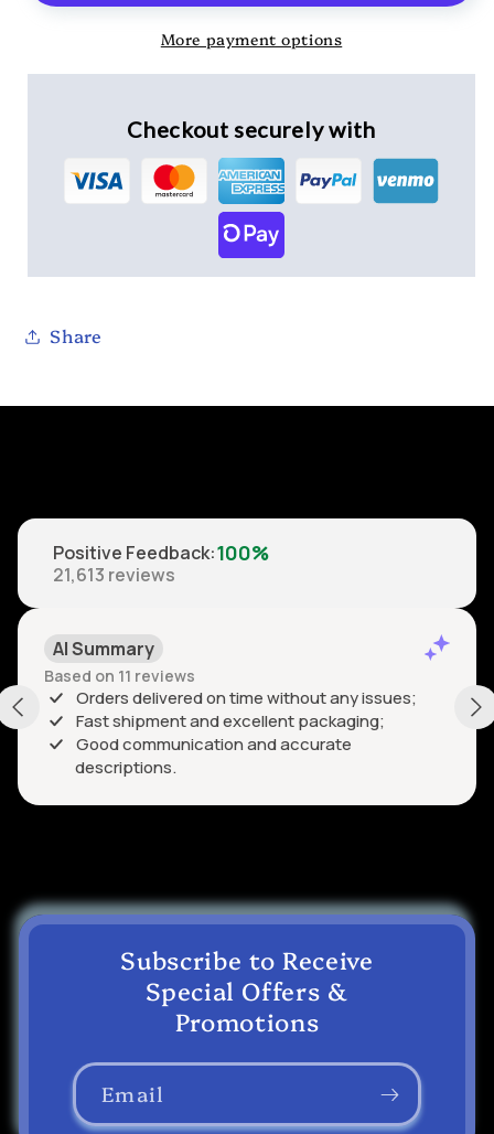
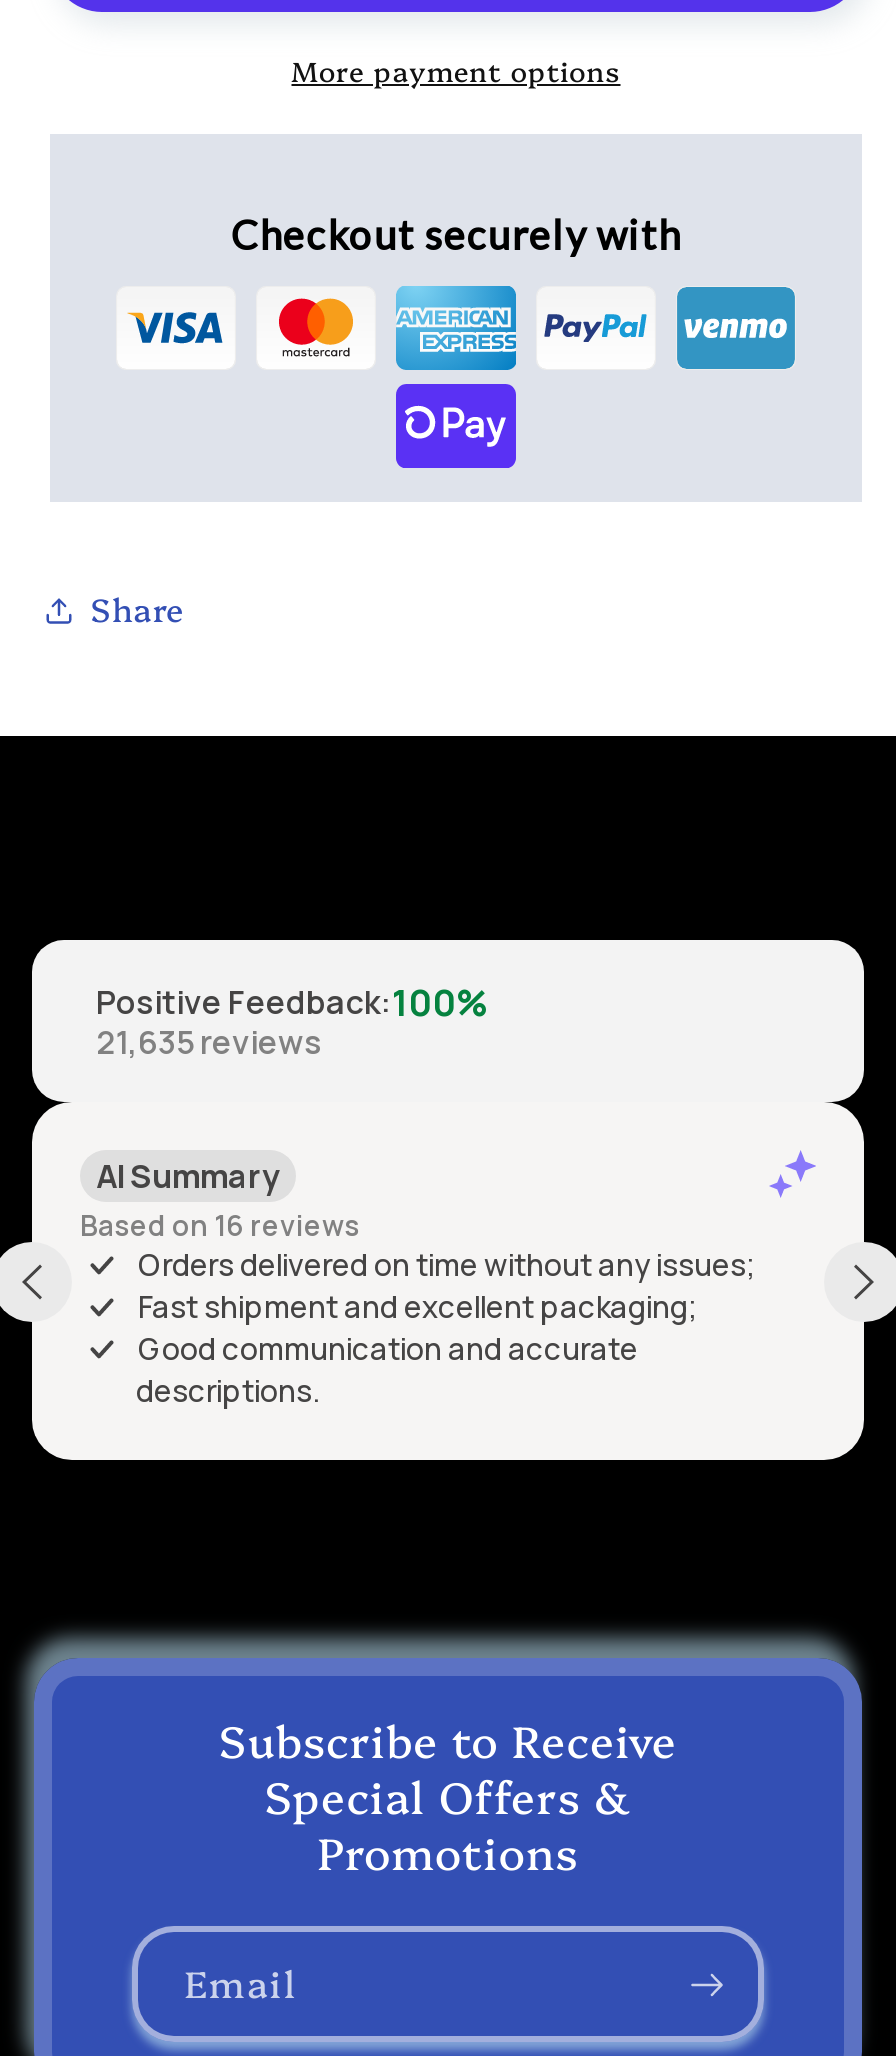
[53,563,175,587] 21,613 reviews -> [96,1020,322,1064] 21,635 reviews
[44,665,195,686] Based on 11 reviews -> [80,1206,360,1244] Based on 16 reviews

